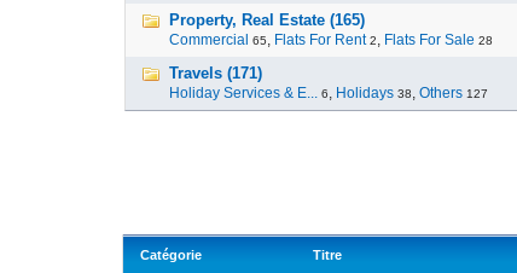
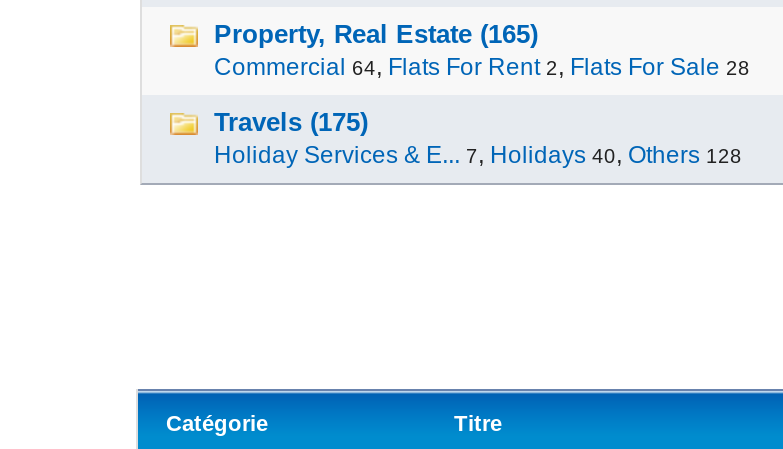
[169,31,493,48] Commercial 65, Flats For Rent 2, Flats For Sale 28 -> [214,53,750,81] Commercial 64, Flats For Rent 2, Flats For Sale 28
[169,64,262,82] Travels (171) -> [214,107,368,137] Travels (175)
[169,85,488,101] Holiday Services & E... 6, Holidays 38, Others 127 -> [214,141,742,169] Holiday Services & E... 7, Holidays 40, Others 128

